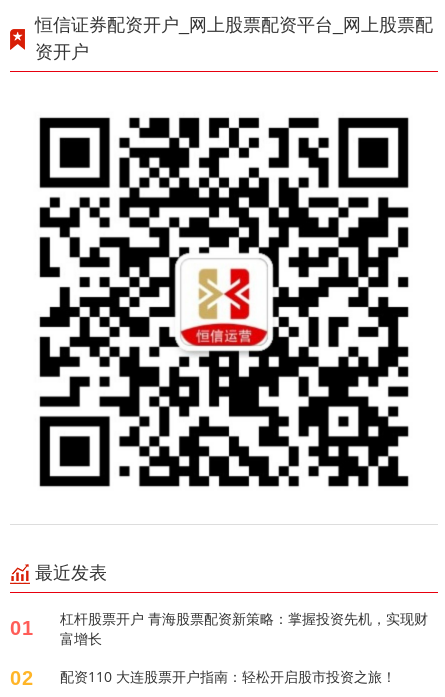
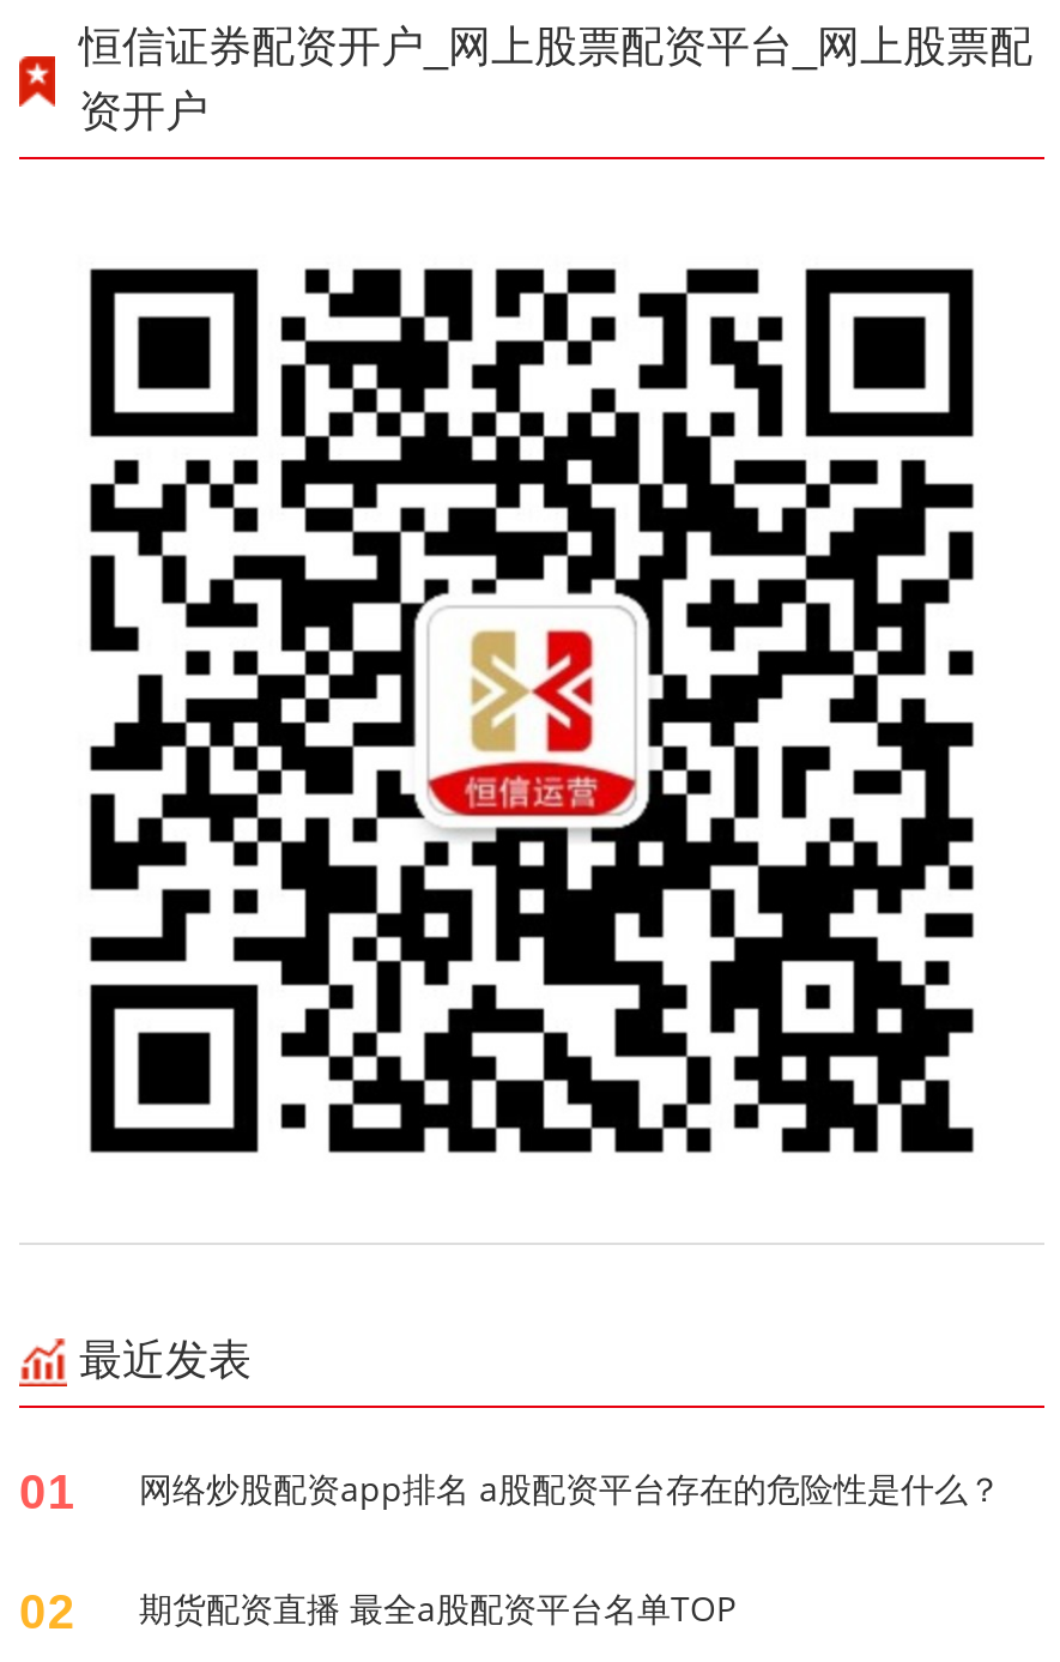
[60,608,428,647] 杠杆股票开户 青海股票配资新策略：掌握投资先机，实现财 | 富增长 -> [139,1464,1001,1510] 网络炒股配资app排名 a股配资平台存在的危险性是什么？
[60,666,396,685] 配资110 大连股票开户指南：轻松开启股市投资之旅！ -> [139,1584,735,1630] 期货配资直播 最全a股配资平台名单TOP

